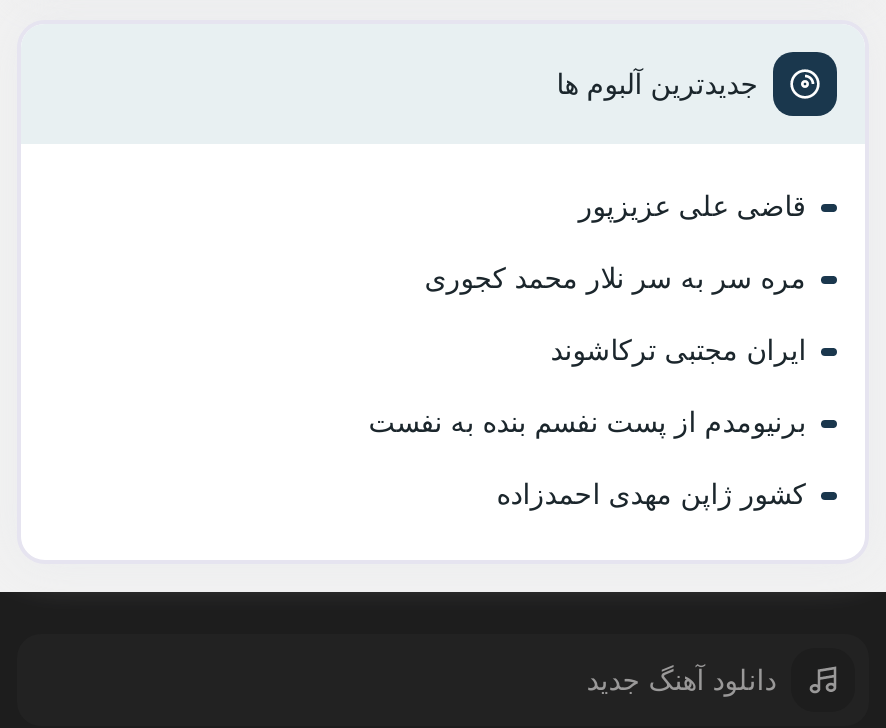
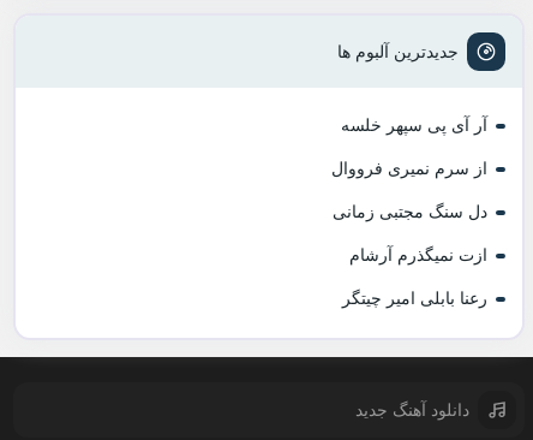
[579,192,807,222] قاضی علی عزیزپور -> [341,117,487,135] آر آی پی سپهر خلسه
[425,264,807,294] مره سر به سر نلار محمد کجوری -> [331,160,487,178] از سرم نمیری فرووال
[551,336,807,366] ایران مجتبی ترکاشوند -> [332,203,487,221] دل سنگ مجتبی زمانی
[369,408,807,438] برنیومدم از پست نفسم بنده به نفست -> [349,247,487,265] ازت نمیگذرم آرشام
[497,480,807,510] کشور ژاپن مهدی احمدزاده -> [342,290,487,308] رعنا بابلی امیر چیتگر

